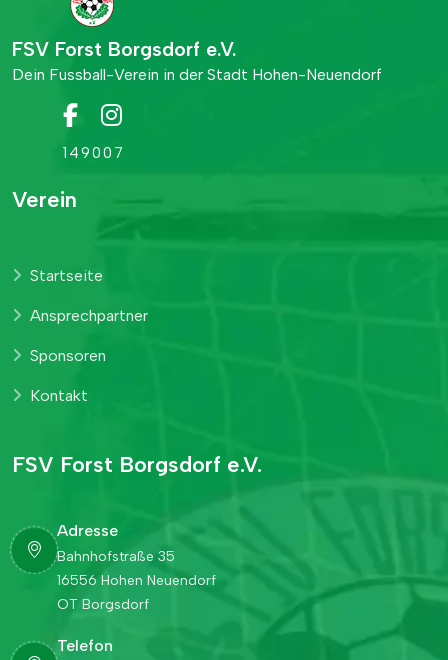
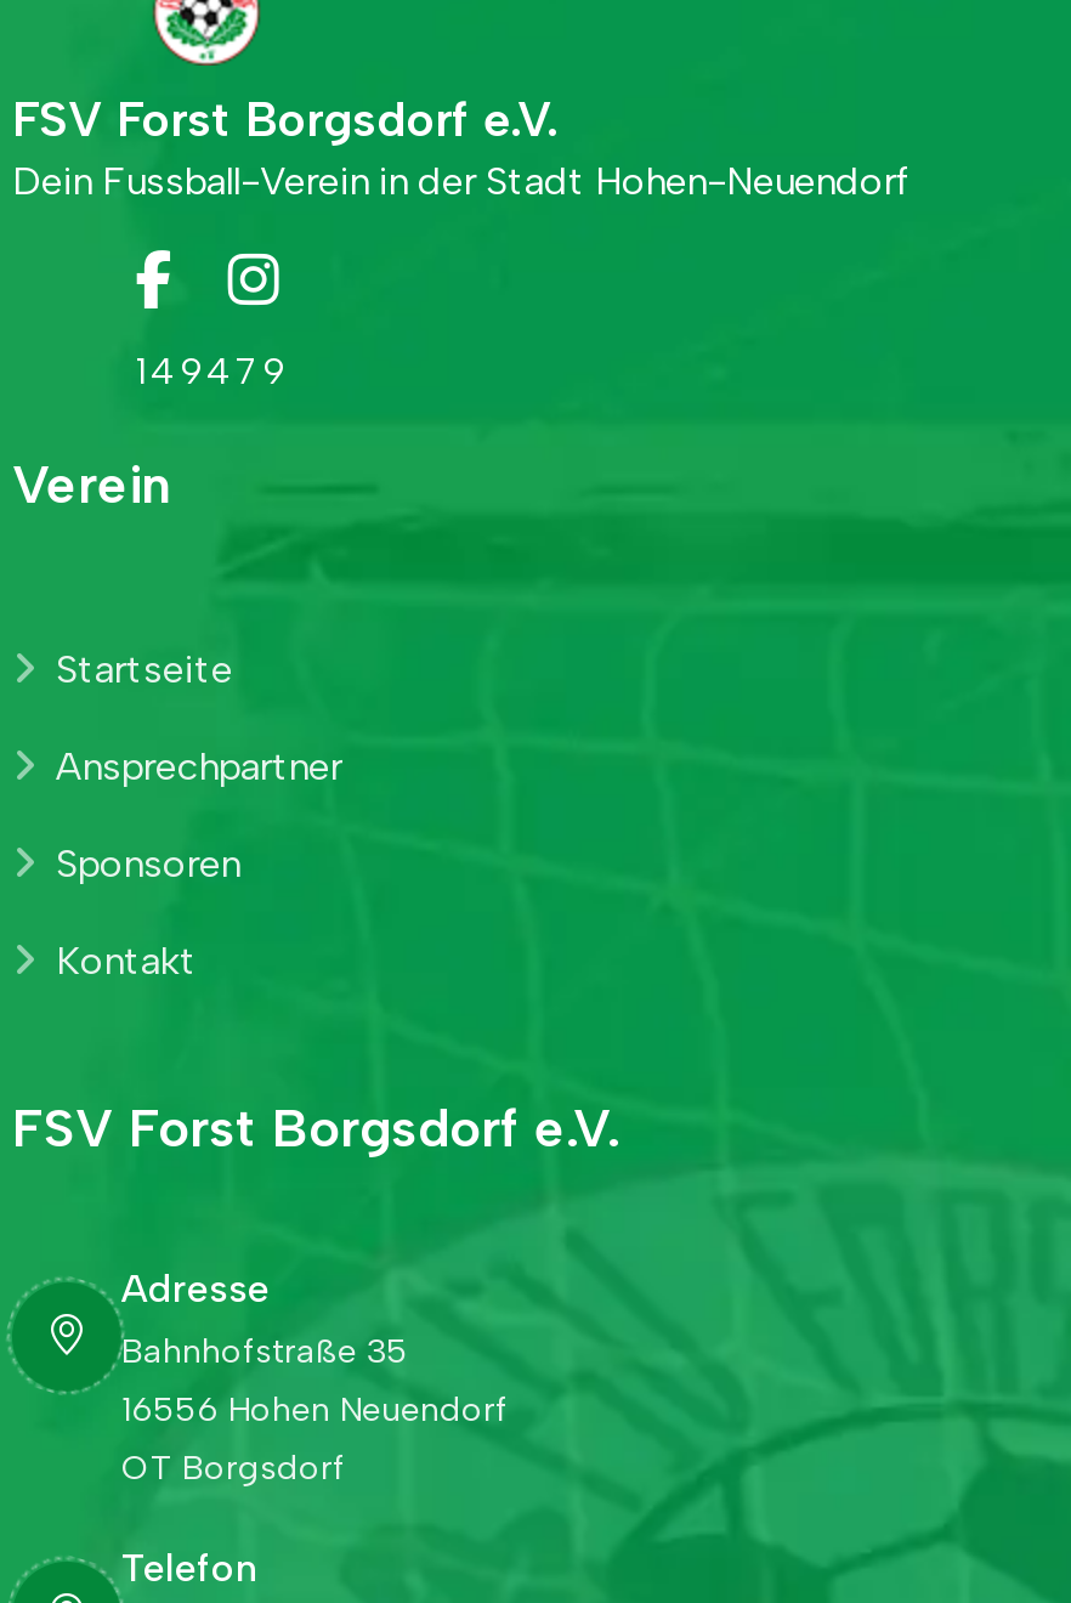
[63,143,123,161] 1 4 9 0 0 7 -> [136,349,284,392] 1 4 9 4 7 9

